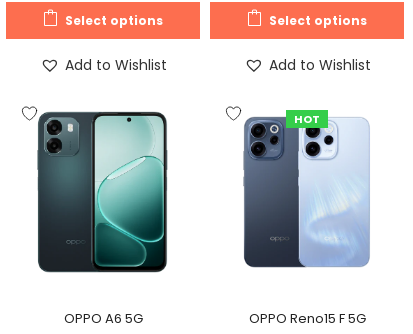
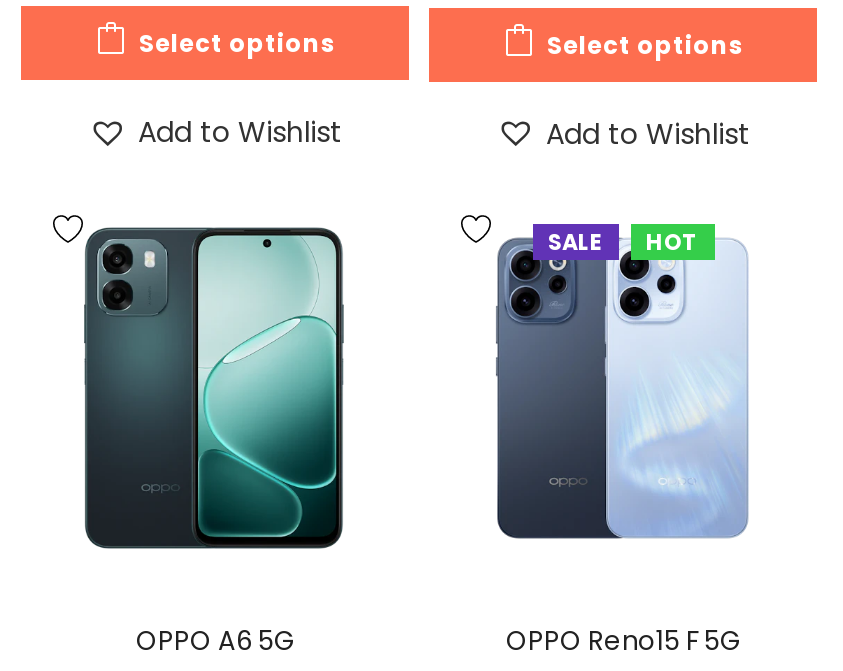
none -> [548,225,602,257] SALE

